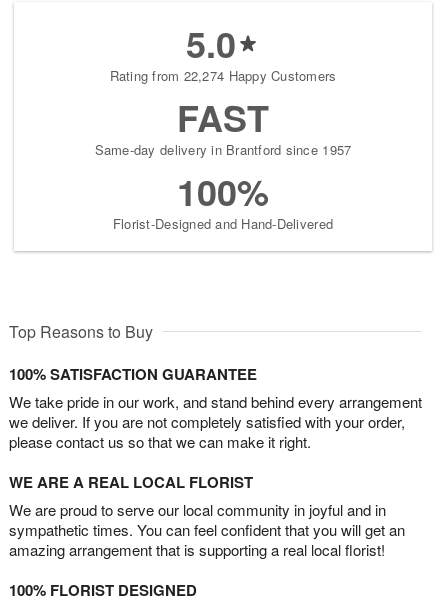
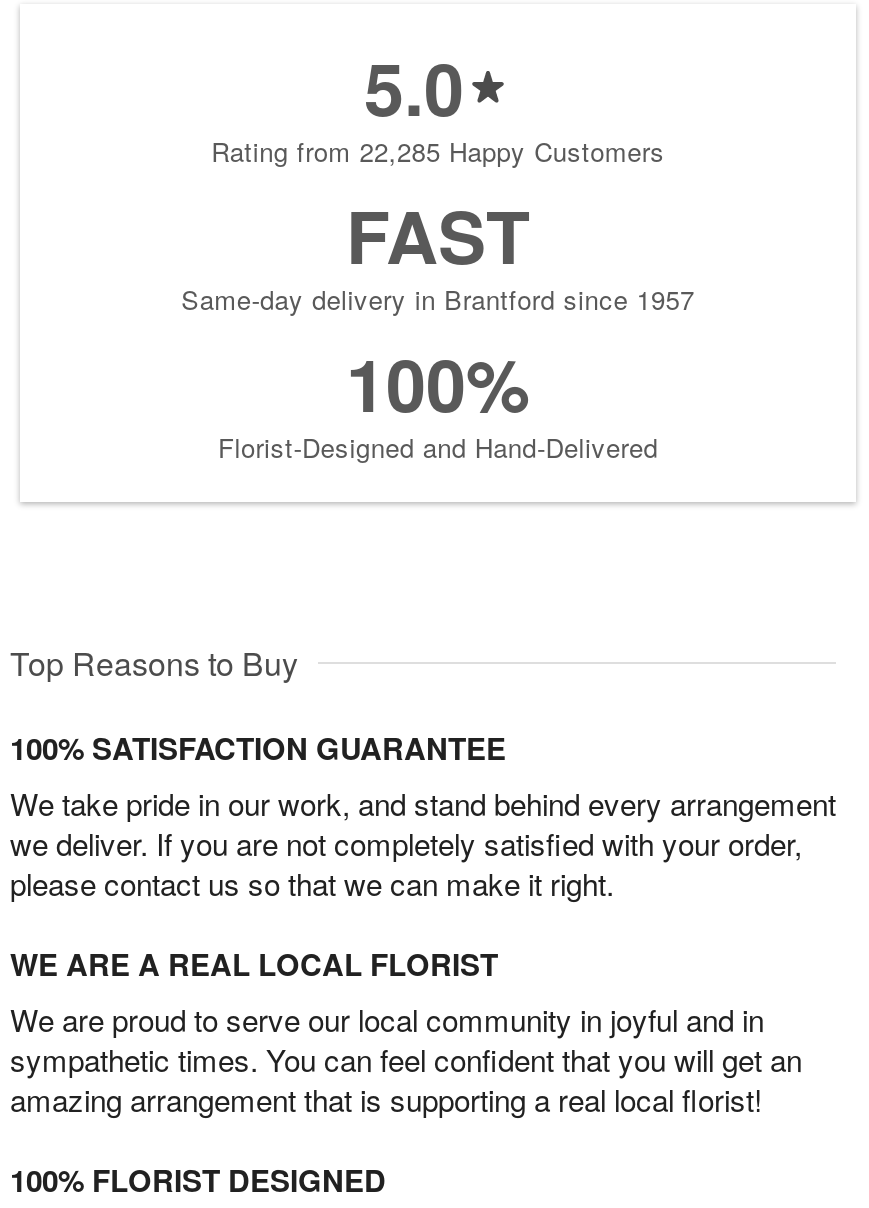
[110,66,336,85] Rating from 22,274 Happy Customers -> [211,131,665,169] Rating from 22,285 Happy Customers

